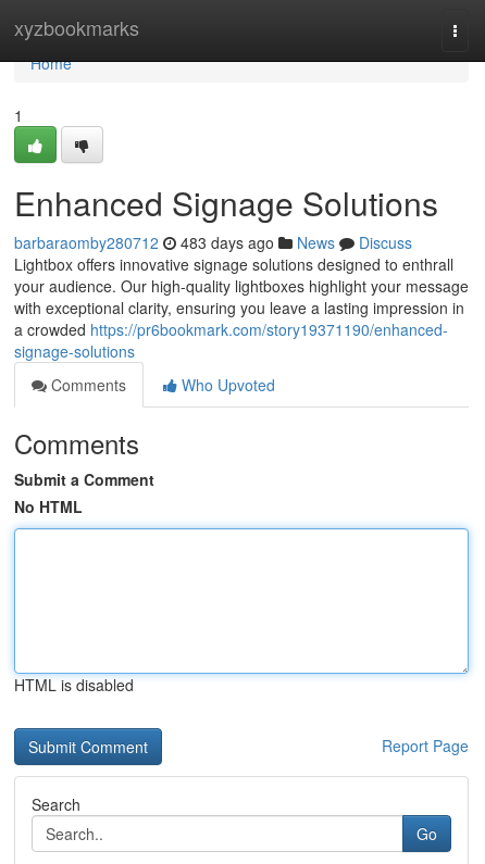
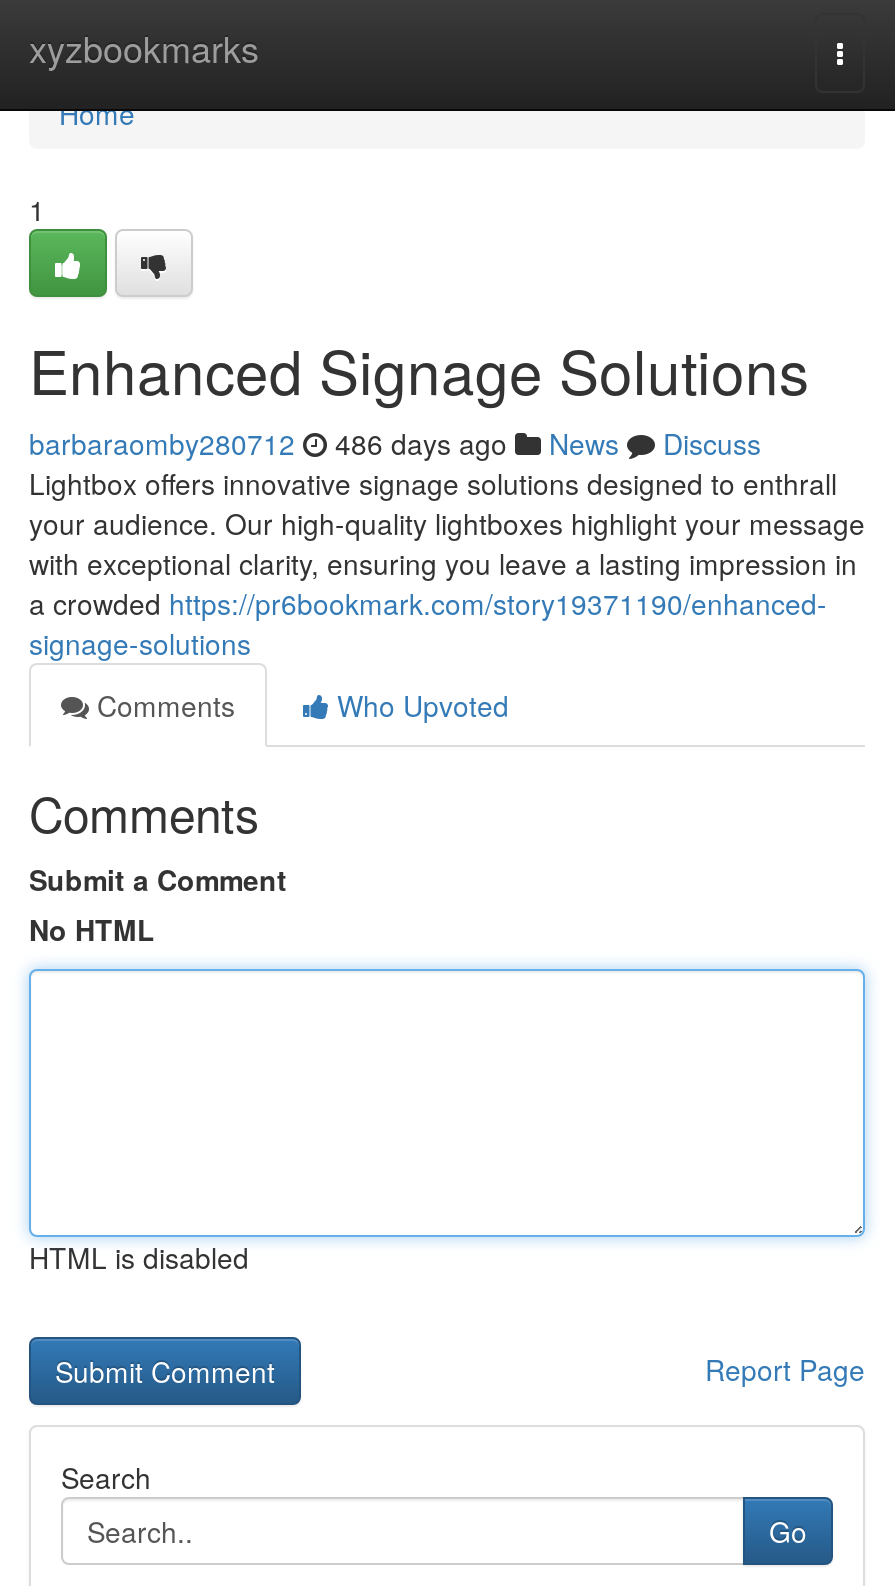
[14,231,412,253] barbaraomby280712 483 days ago News Discuss -> [29,423,761,463] barbaraomby280712 486 days ago News Discuss

